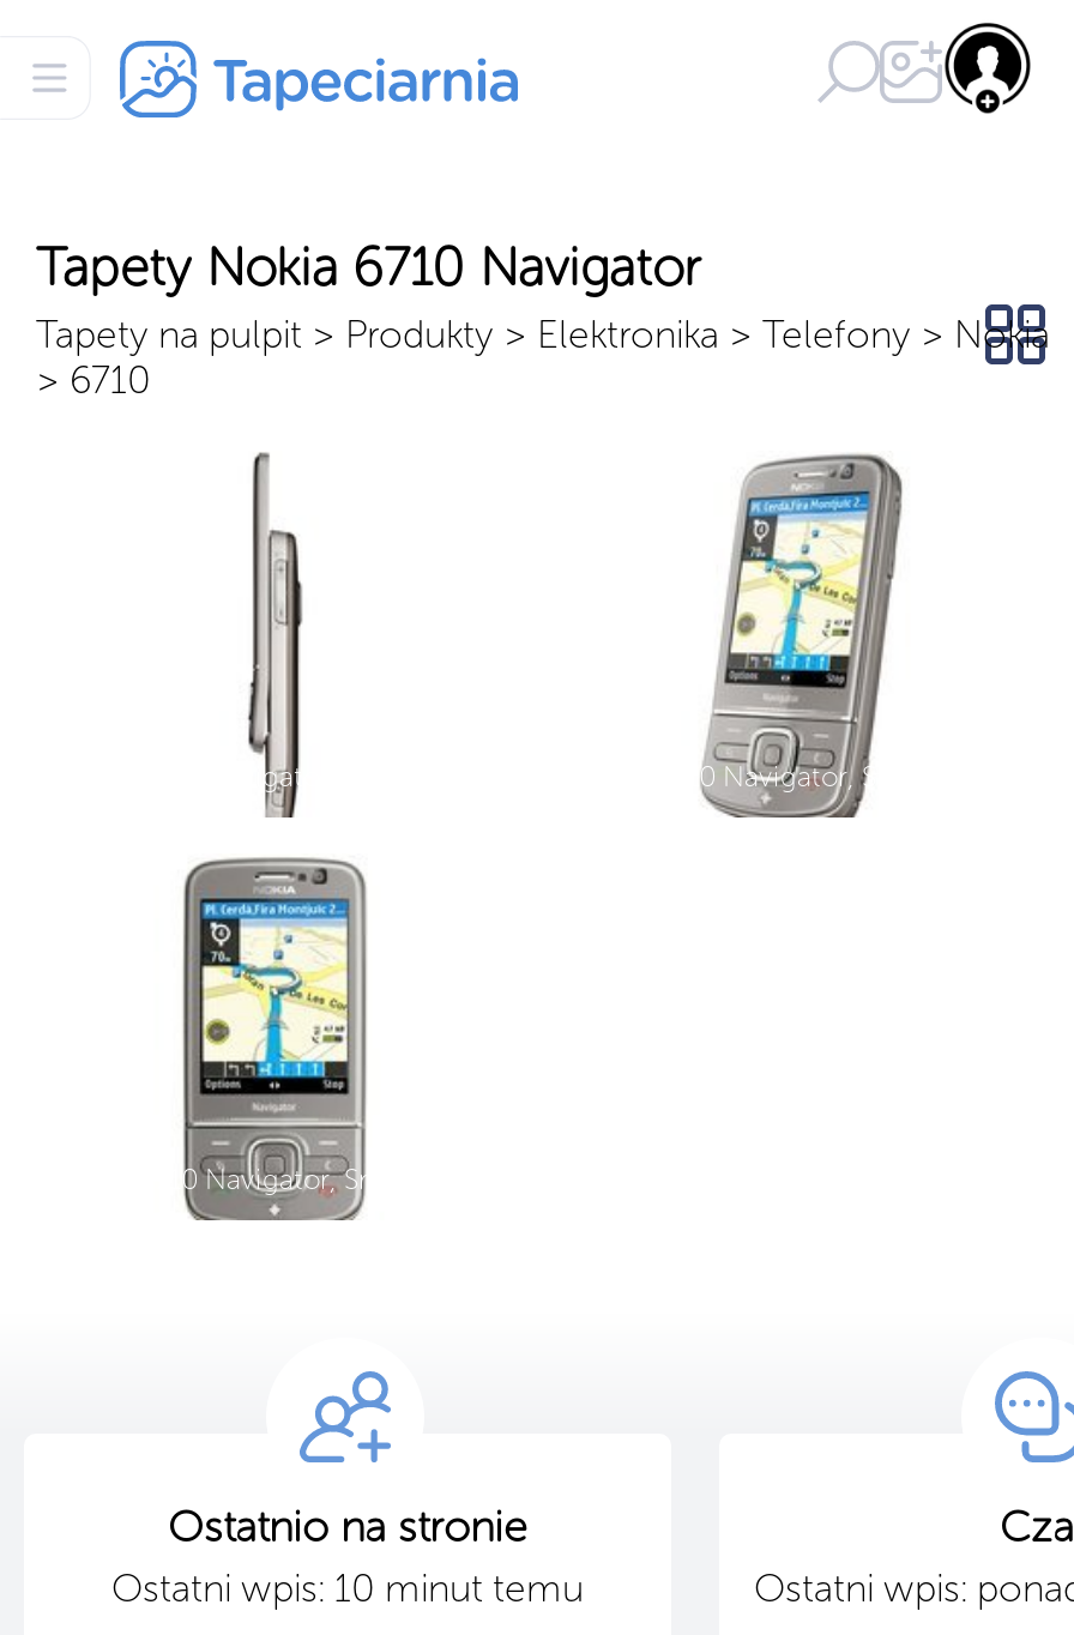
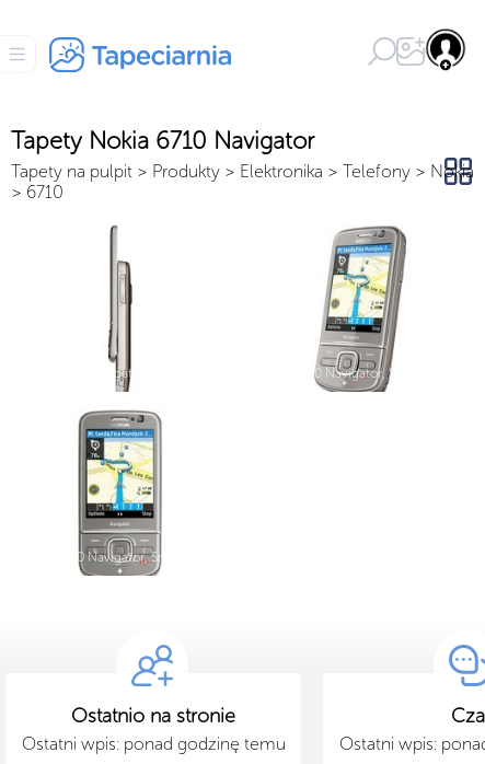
[111,1566,584,1612] Ostatni wpis: 10 minut temu -> [21,734,285,754] Ostatni wpis: ponad godzinę temu

